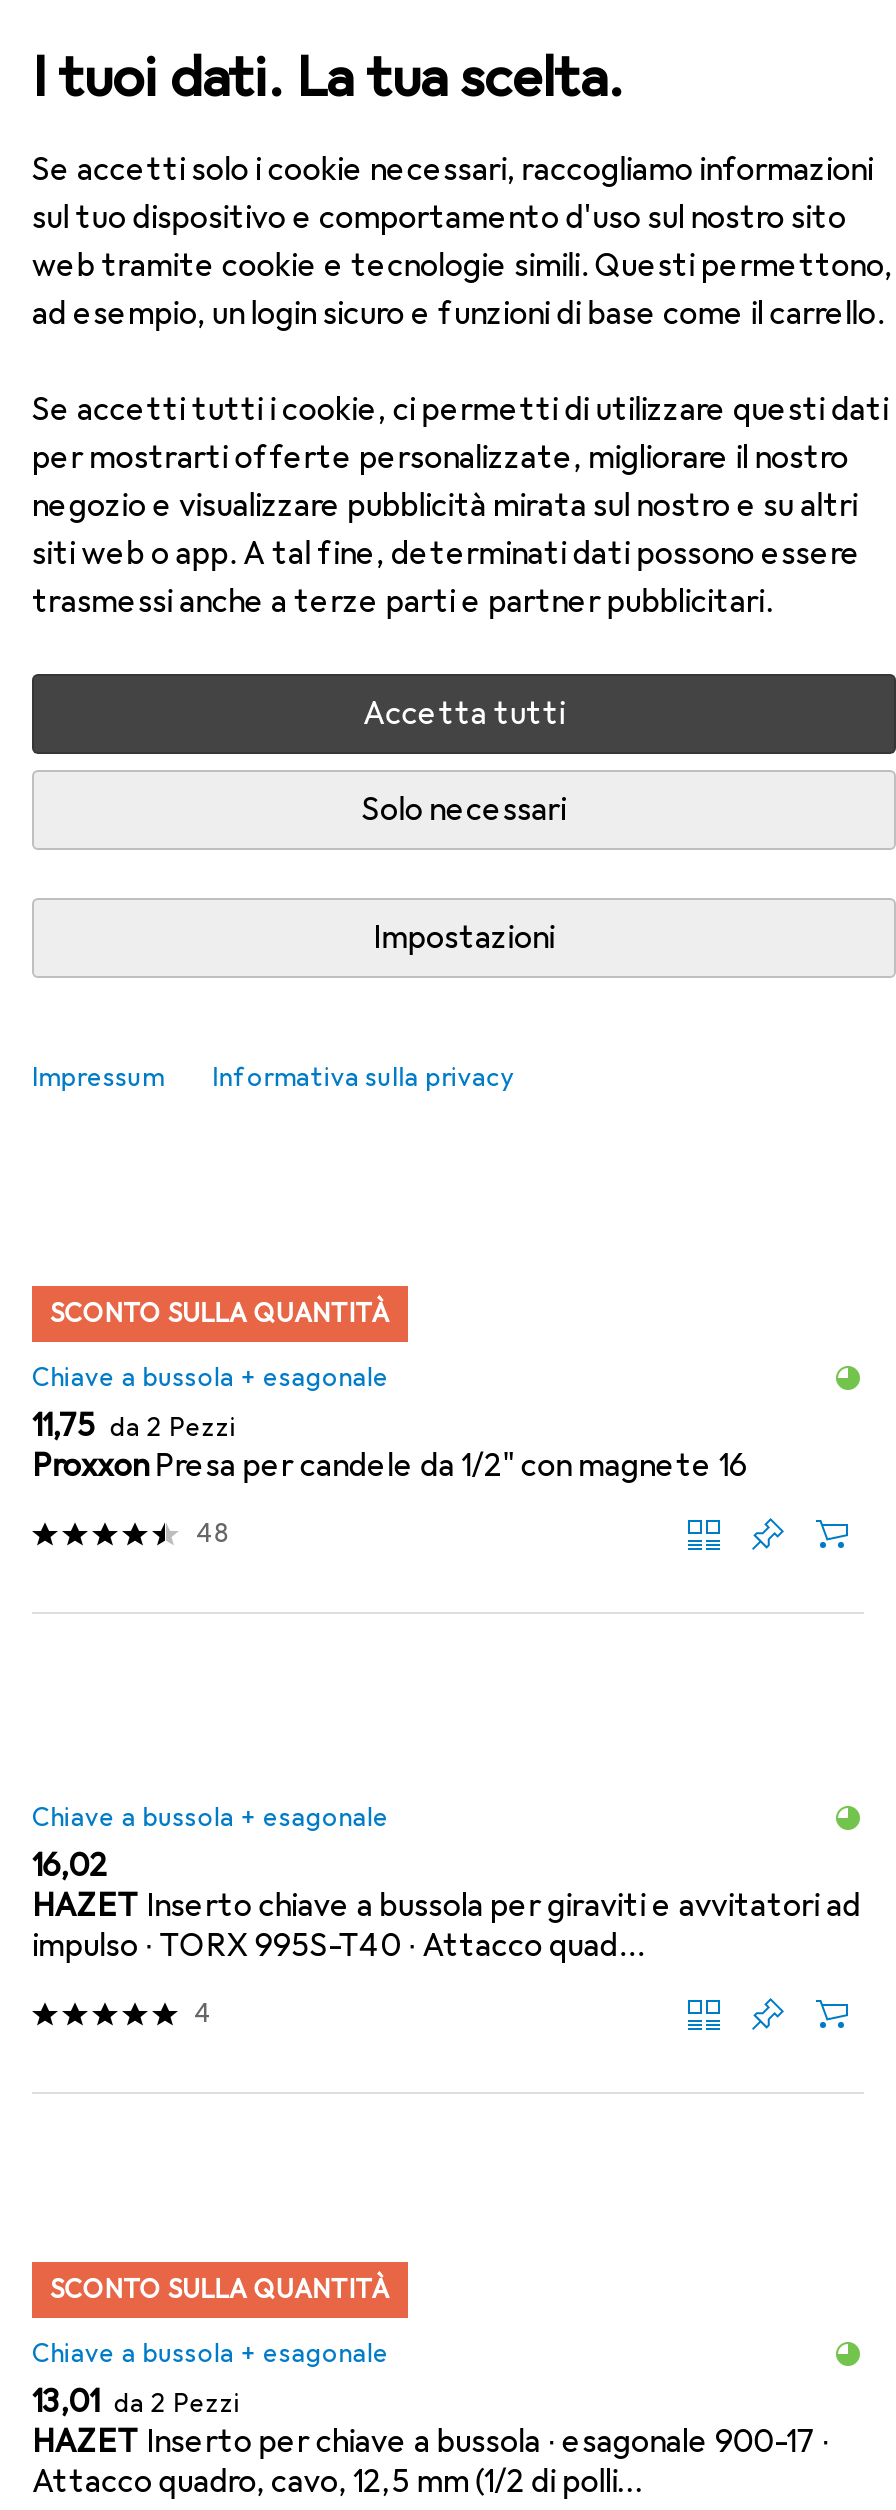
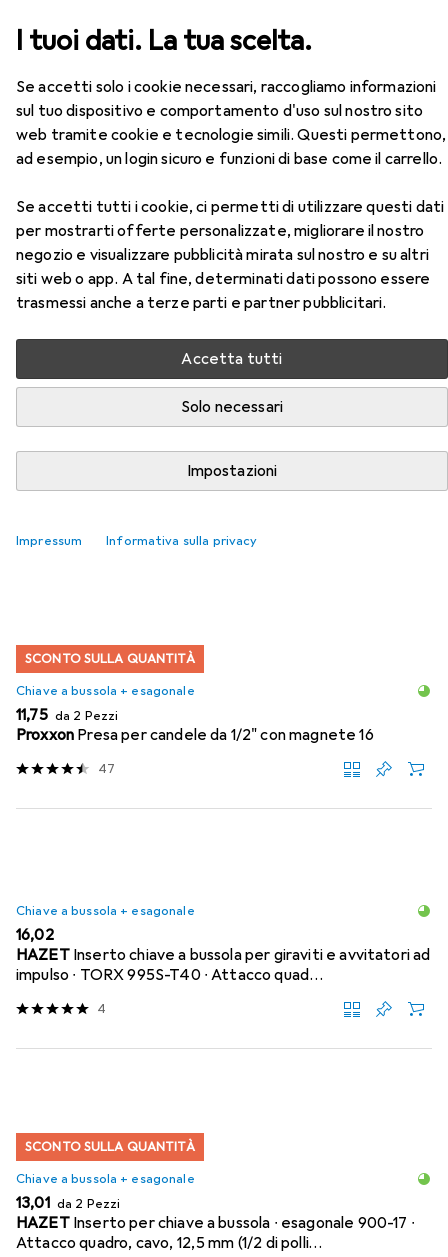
[196,1517,231,1549] 48 -> [98,760,115,776] 47

